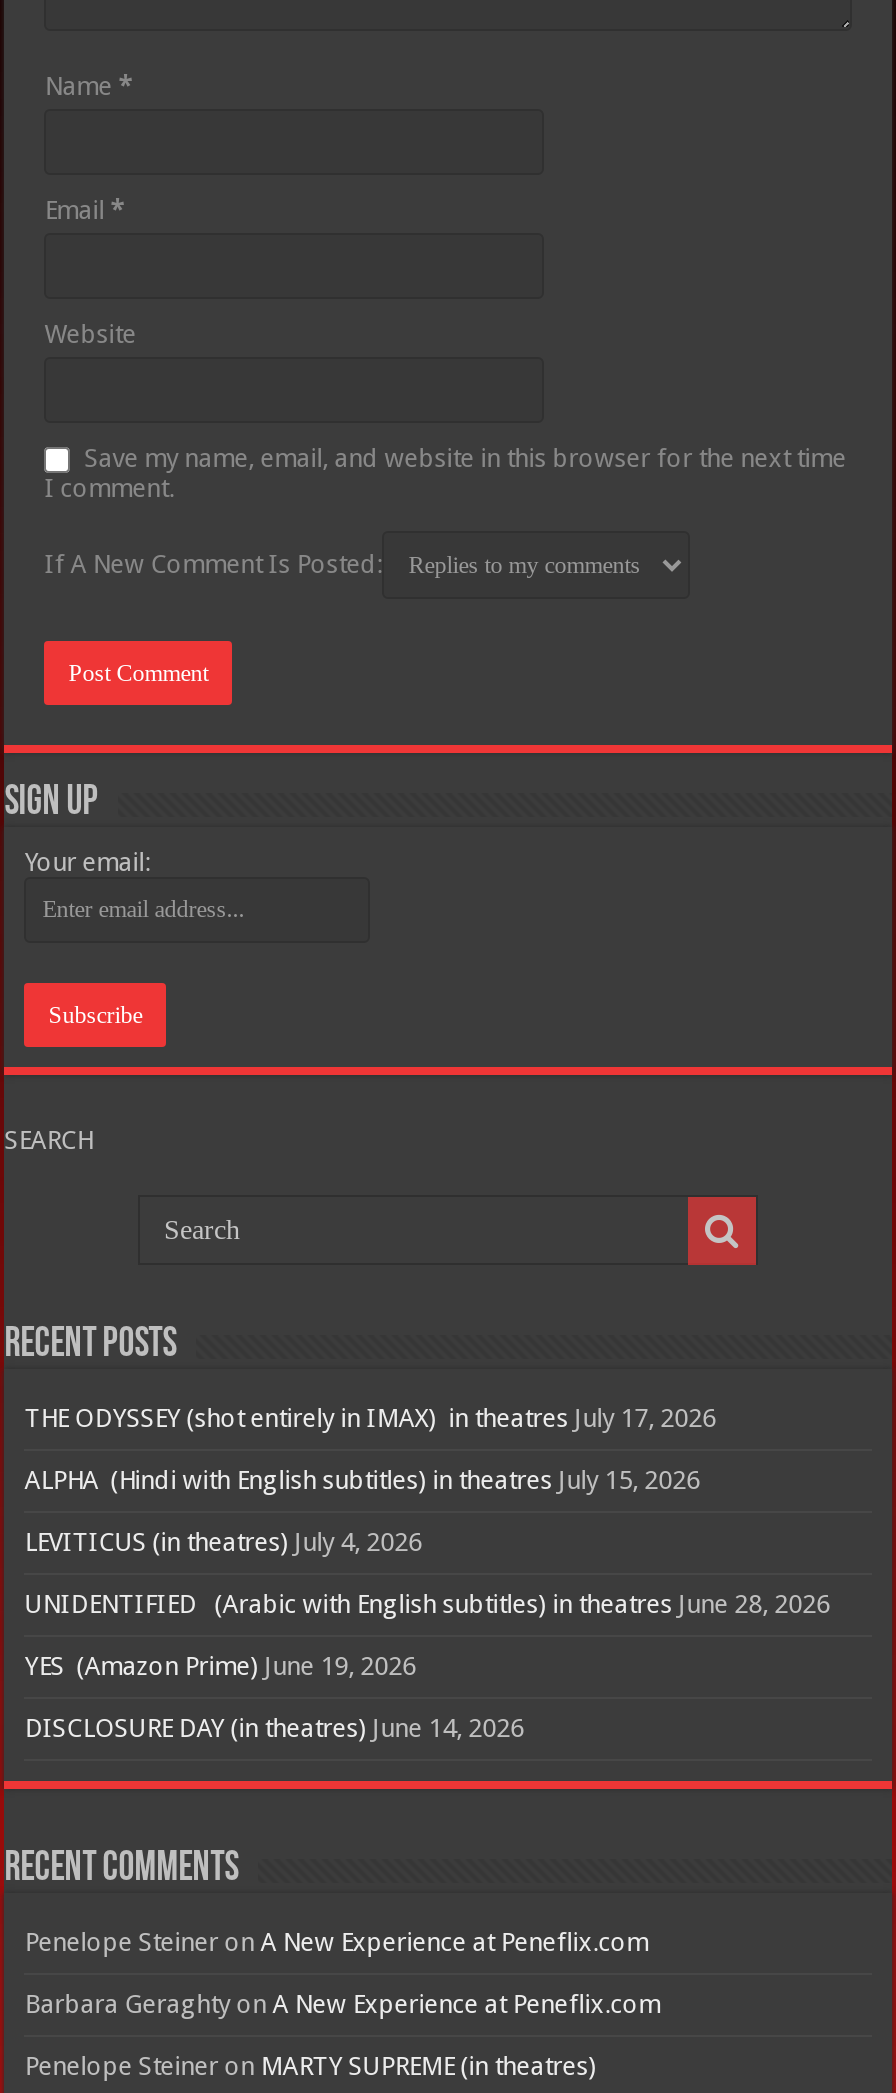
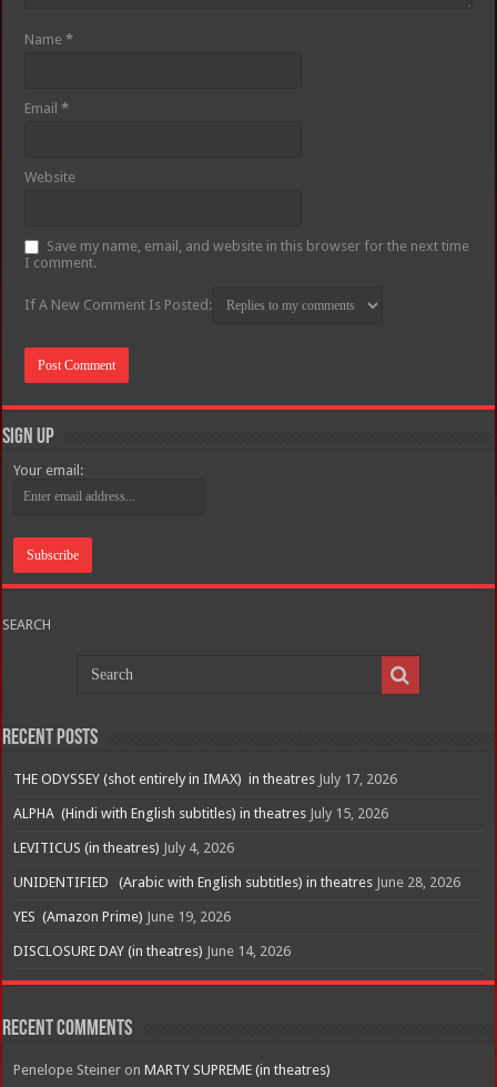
[24,1927,660,2019] Penelope Steiner on A New Experience at Peneflix.com | Barbara Geraghty on A New Experience at Peneflix.com -> none

